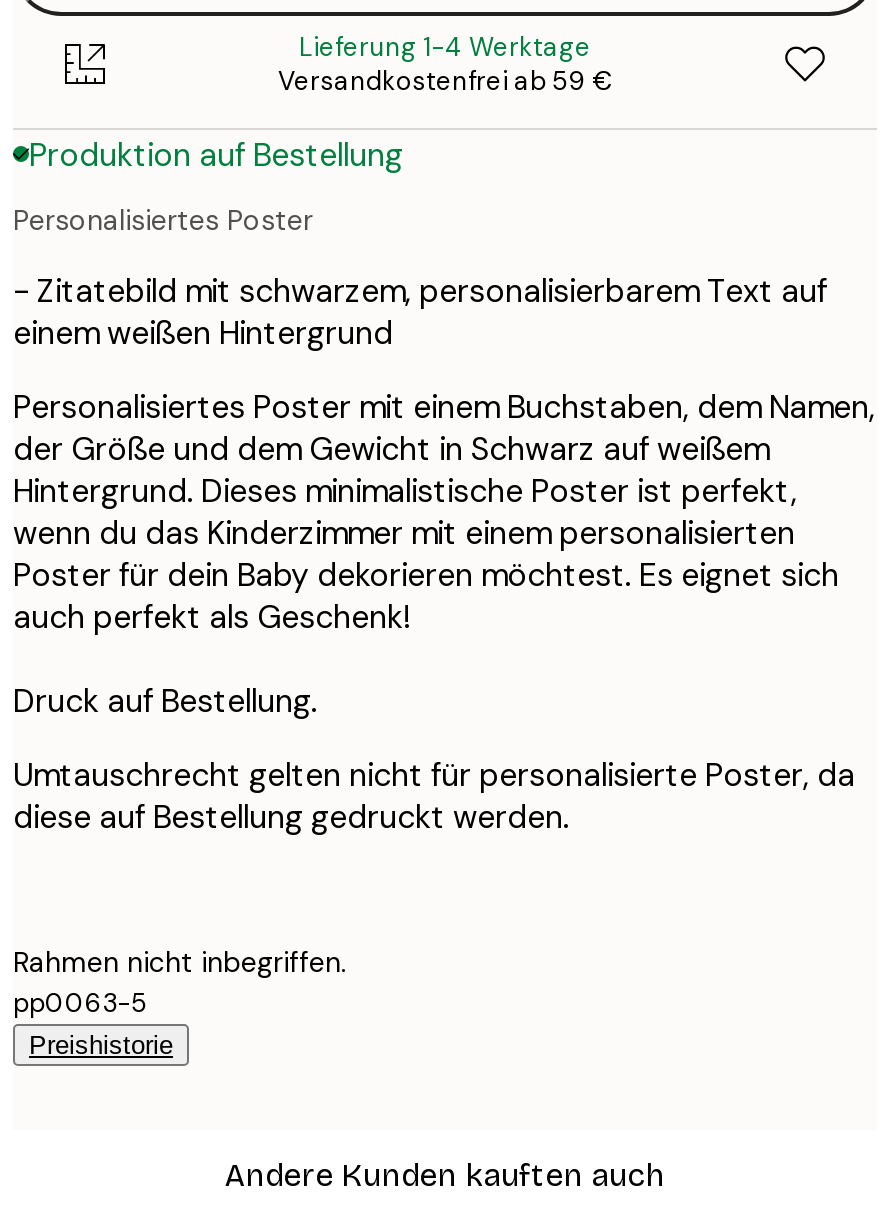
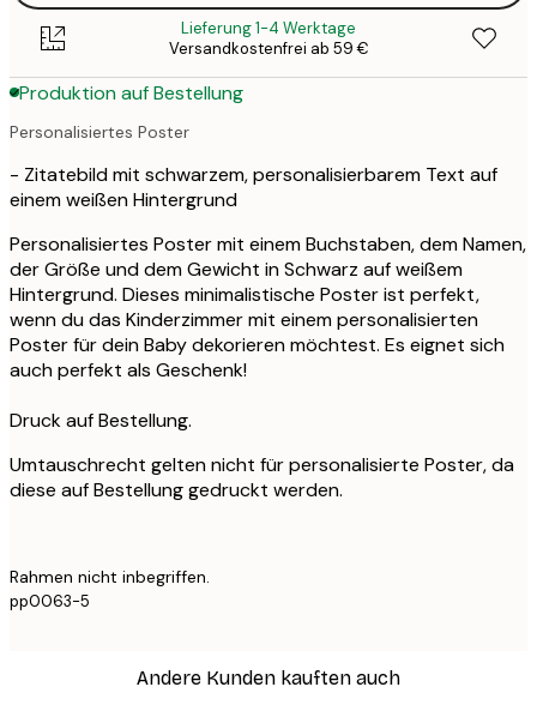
[29,1029,173,1059] Preishistorie -> none

